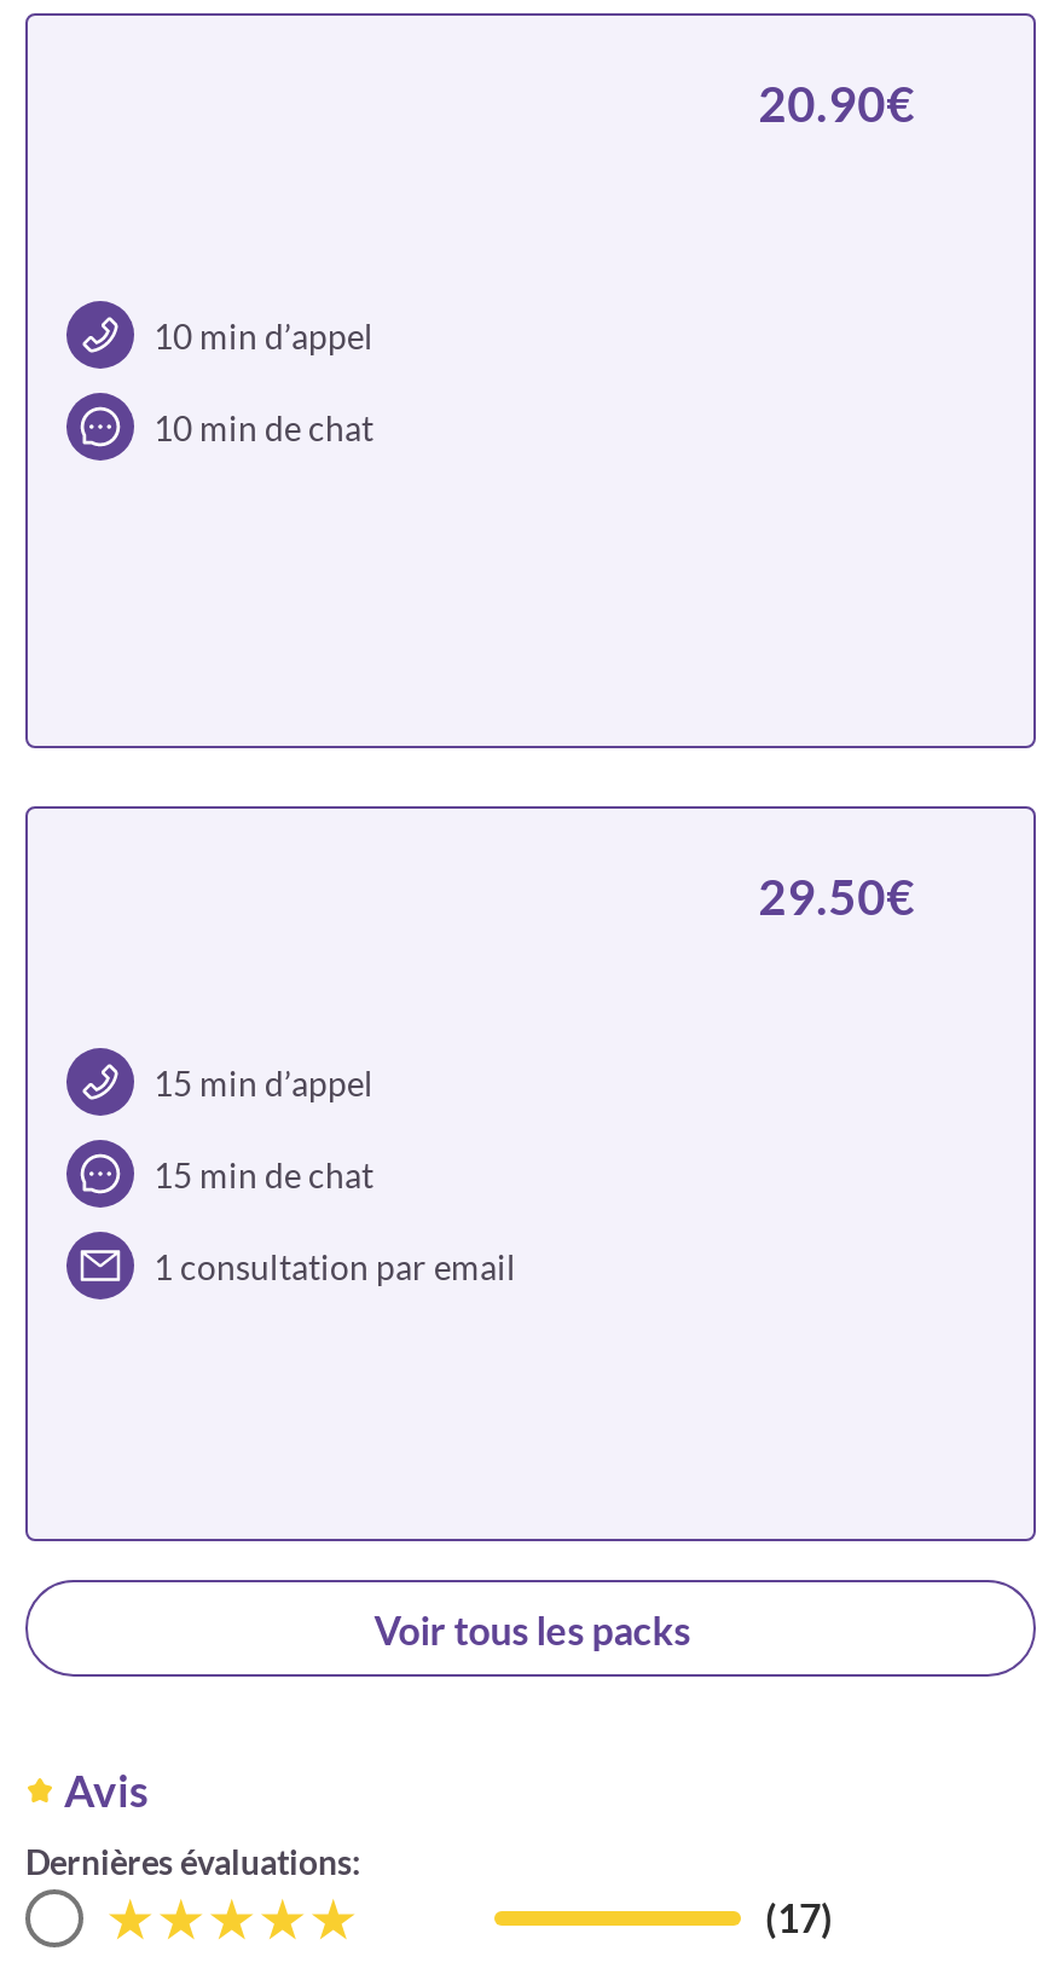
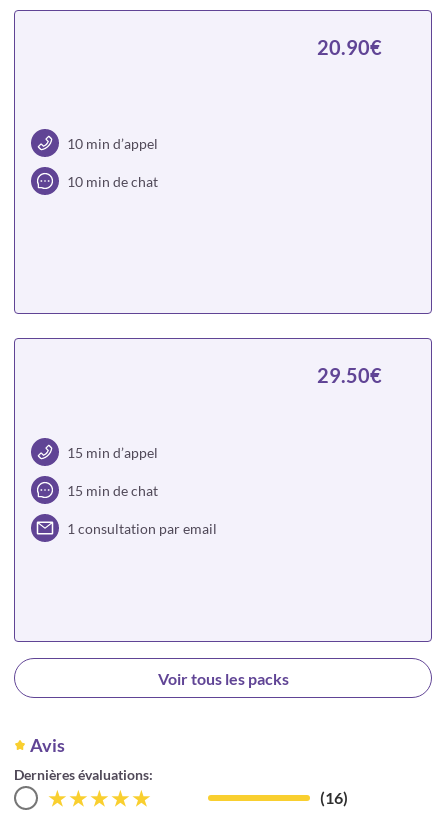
[765,1894,833,1940] (17) -> [320,788,348,807] (16)

